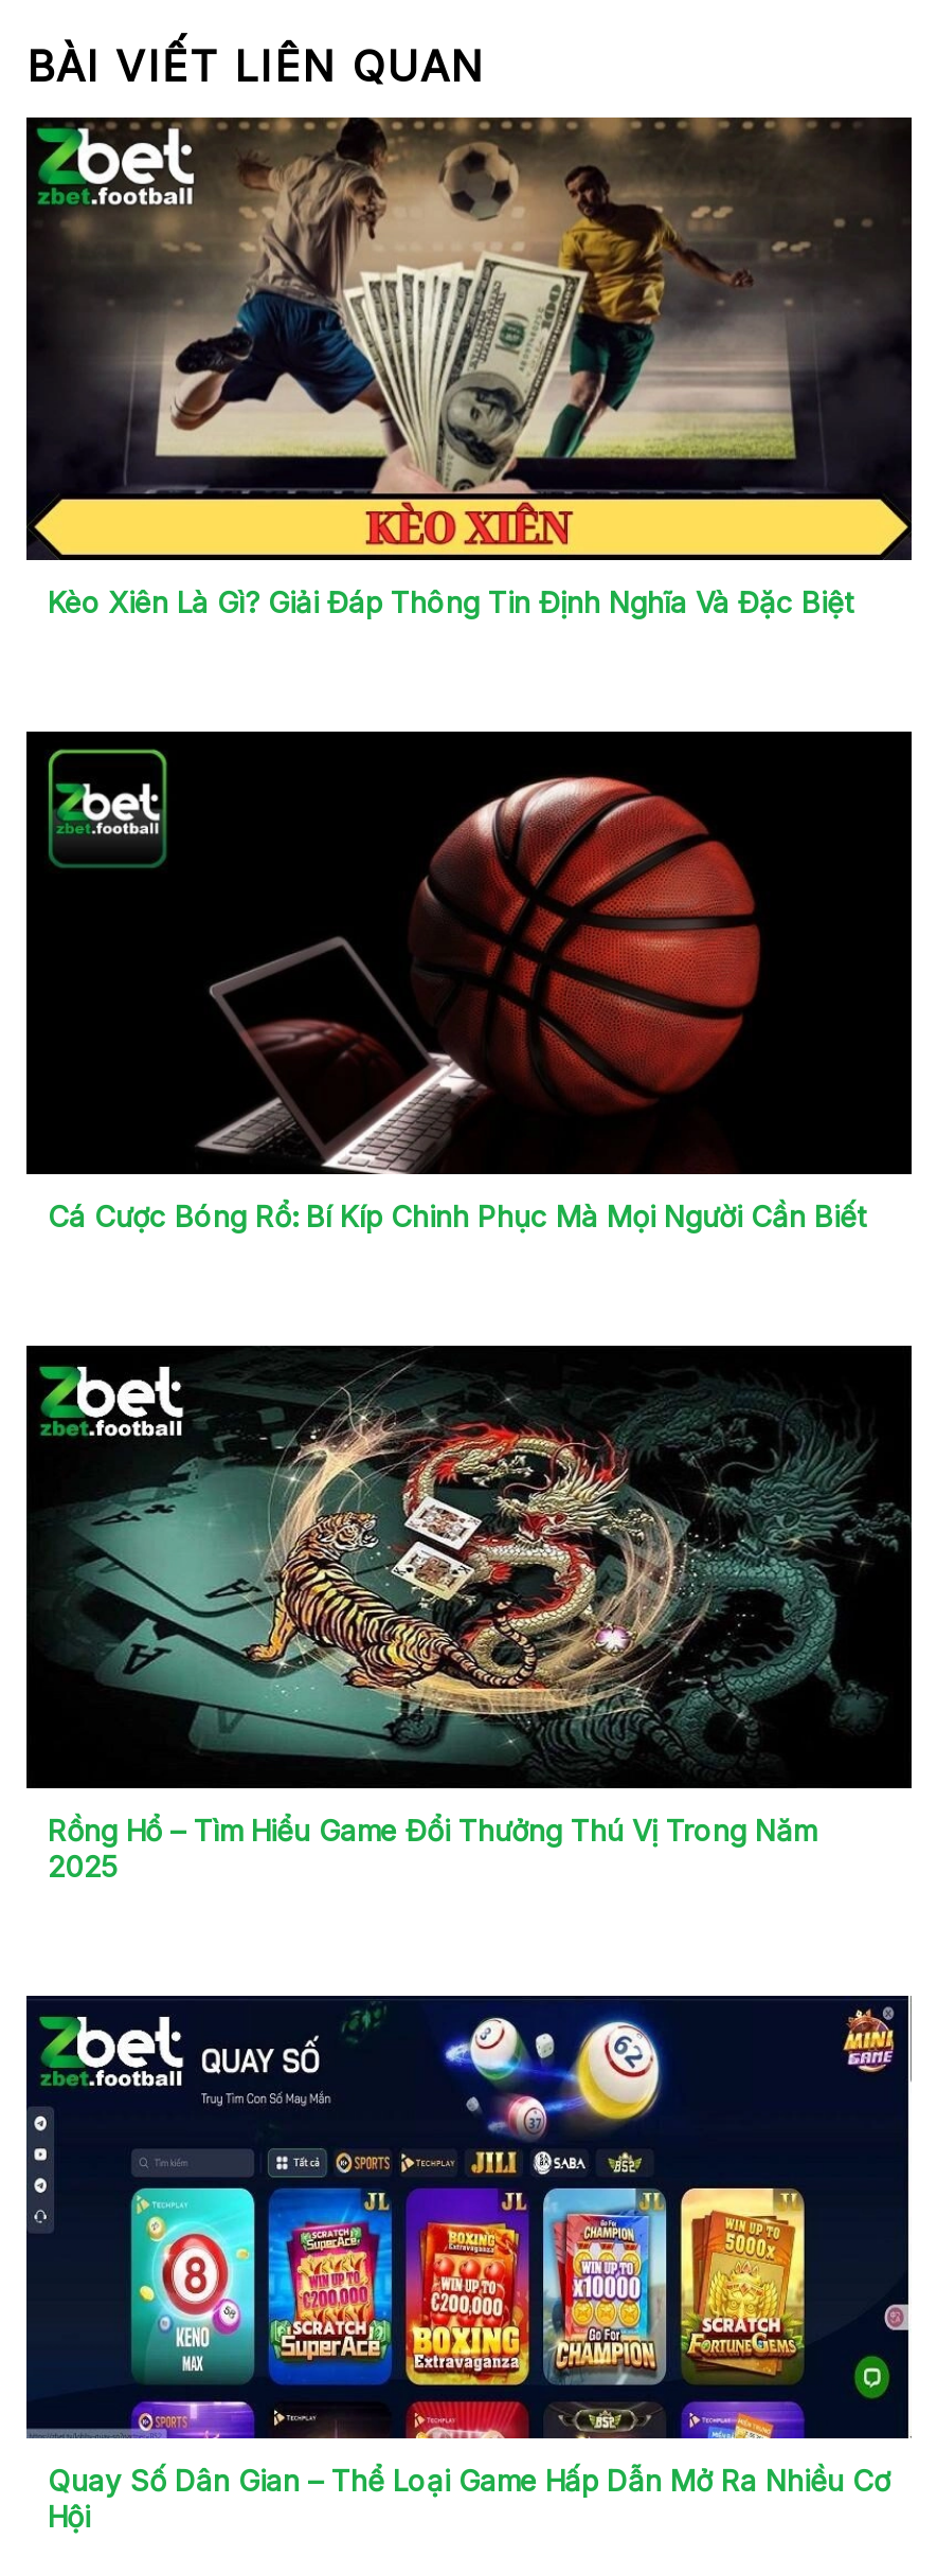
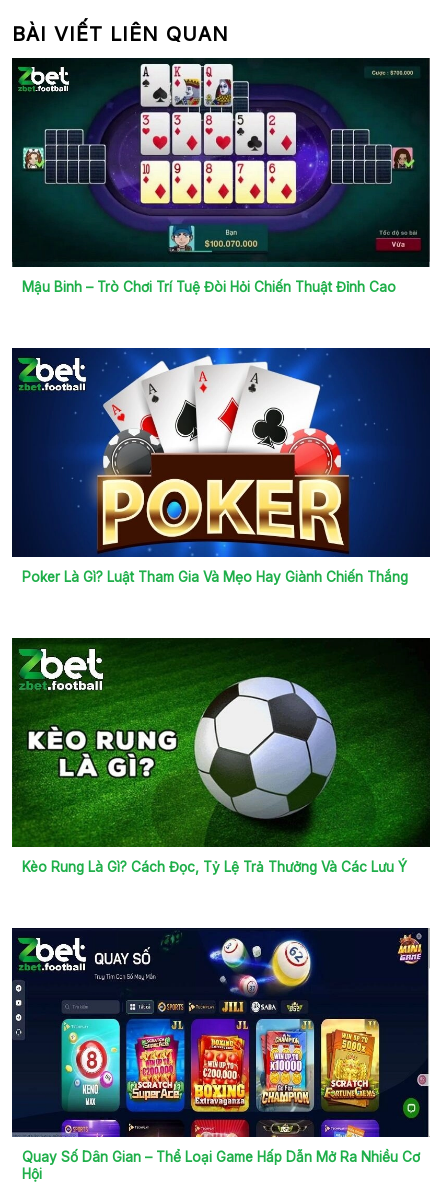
[31,115,912,620] [image] | Kèo Xiên Là Gì? Giải Đáp Thông Tin Định Nghĩa Và Đặc Biệt -> [13,57,430,295] [image] | Mậu Binh – Trò Chơi Trí Tuệ Đòi Hỏi Chiến Thuật Đỉnh Cao
[26,729,912,1234] [image] | Cá Cược Bóng Rổ: Bí Kíp Chinh Phục Mà Mọi Người Cần Biết -> [12,347,430,585] [image] | Poker Là Gì? Luật Tham Gia Và Mẹo Hay Giành Chiến Thắng
[26,1350,909,1884] [image] | Rồng Hổ – Tìm Hiểu Game Đổi Thưởng Thú Vị Trong Năm | 2025 -> [12,639,429,875] [image] | Kèo Rung Là Gì? Cách Đọc, Tỷ Lệ Trả Thưởng Và Các Lưu Ý

